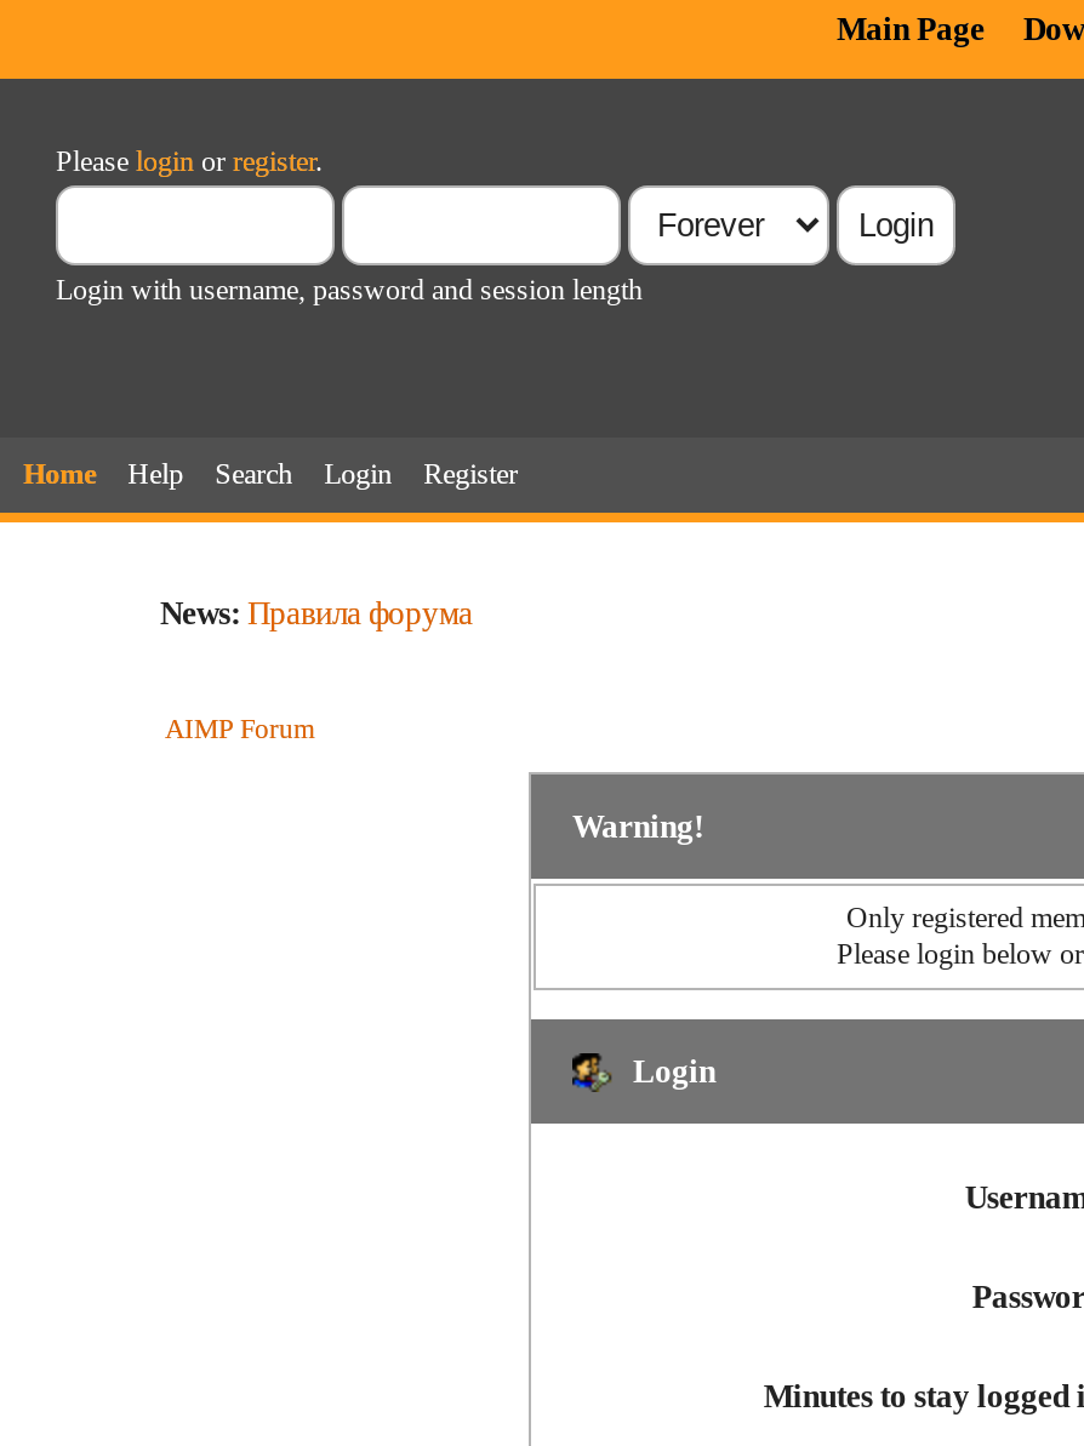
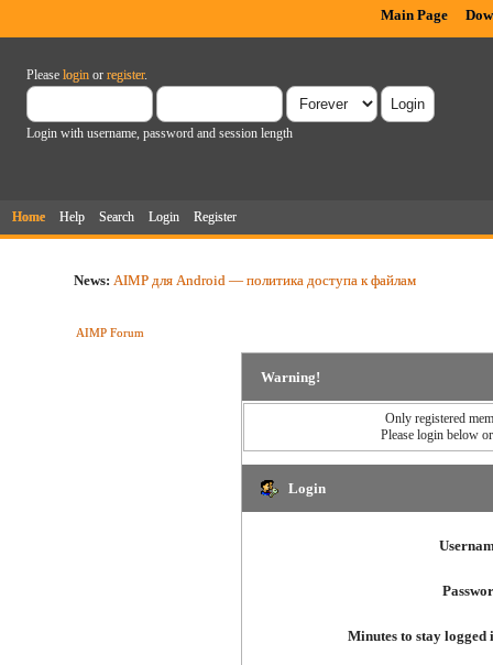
[160,595,473,631] News: Правила форума -> [74,272,416,288] News: AIMP для Android — политика доступа к файлам

